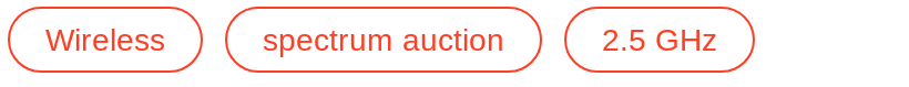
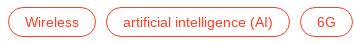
[263,23,717,58] spectrum auction | 2.5 GHz -> [123,14,336,30] artificial intelligence (AI) | 6G

